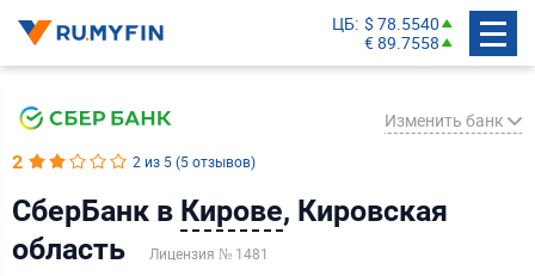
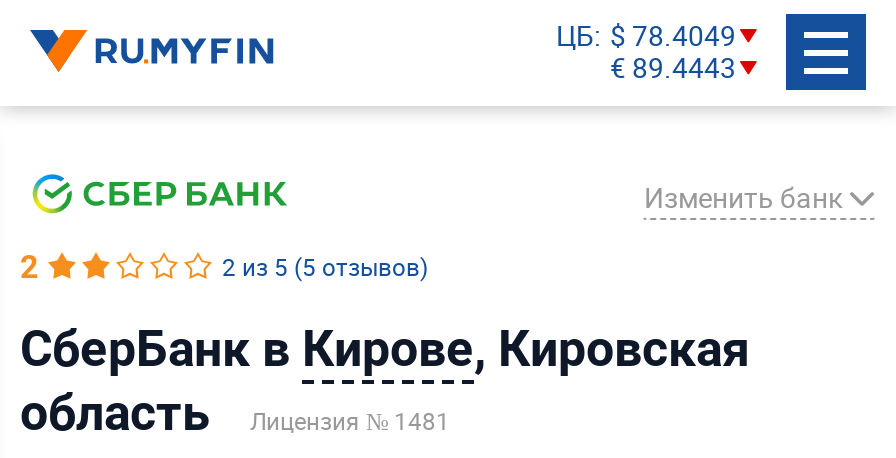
[332,11,439,53] ЦБ $ 78.5540 | € 89.7558 -> [556,15,736,85] ЦБ $ 78.4049 | € 89.4443

